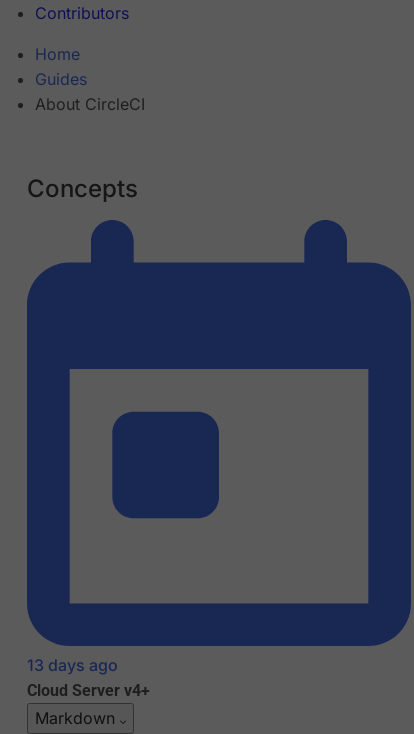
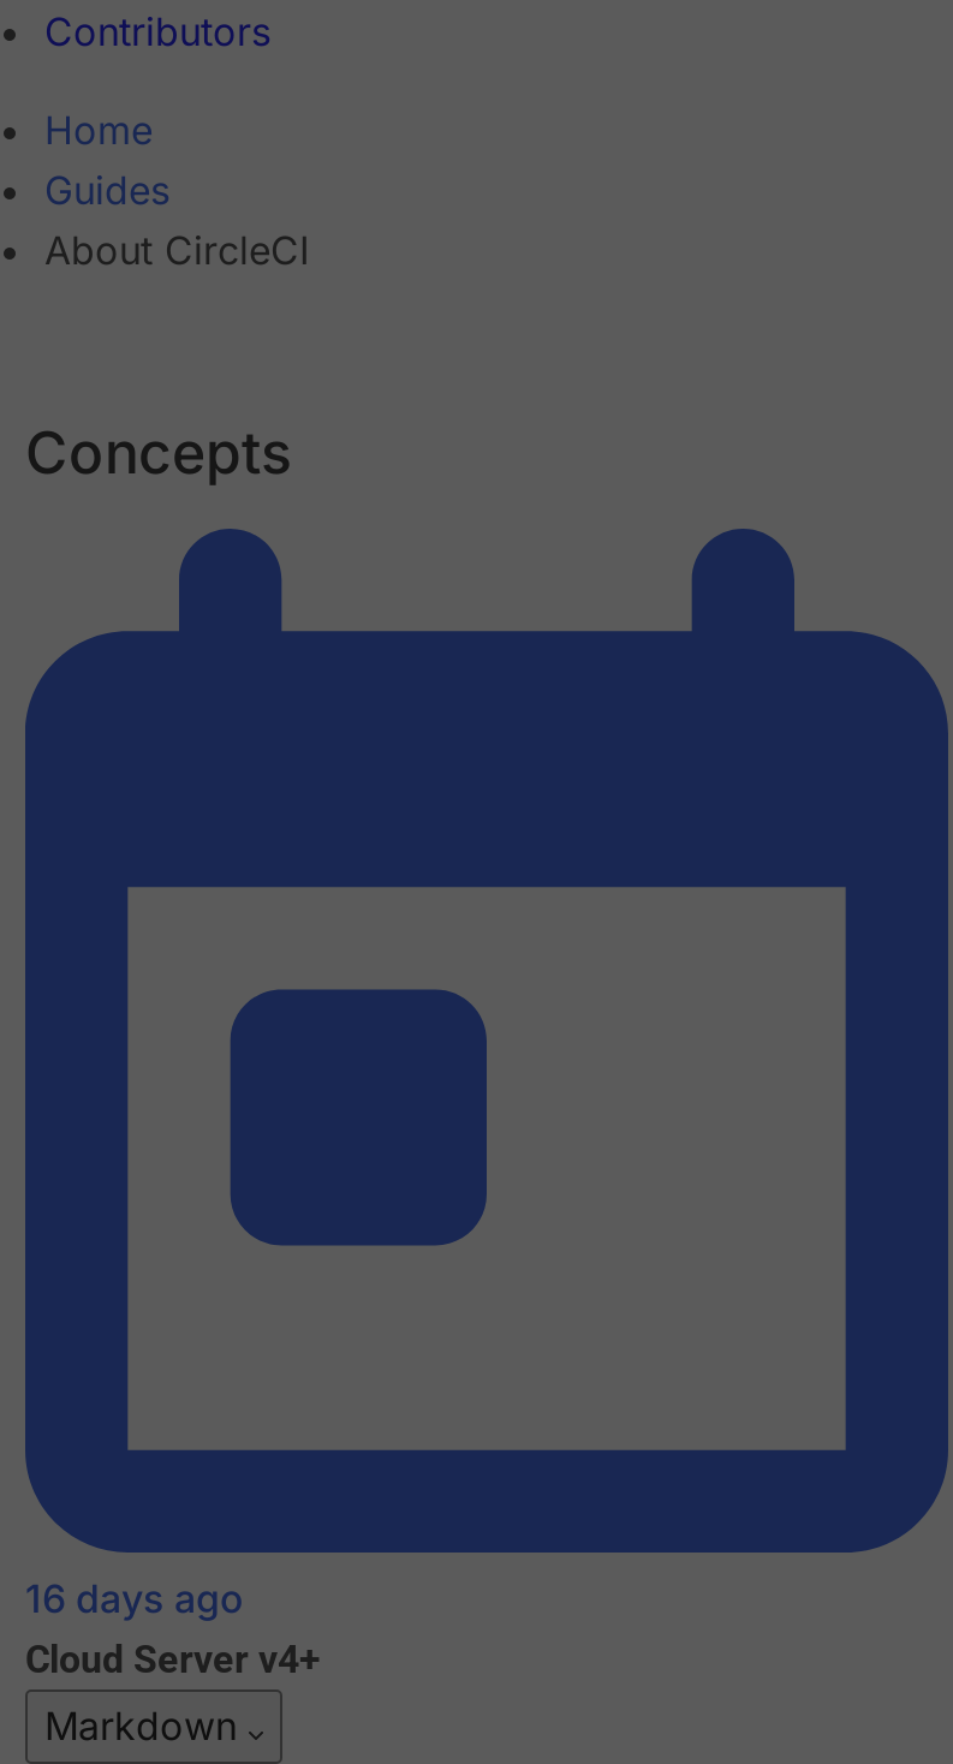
[27,655,118,675] 13 days ago -> [25,1575,244,1623] 16 days ago

